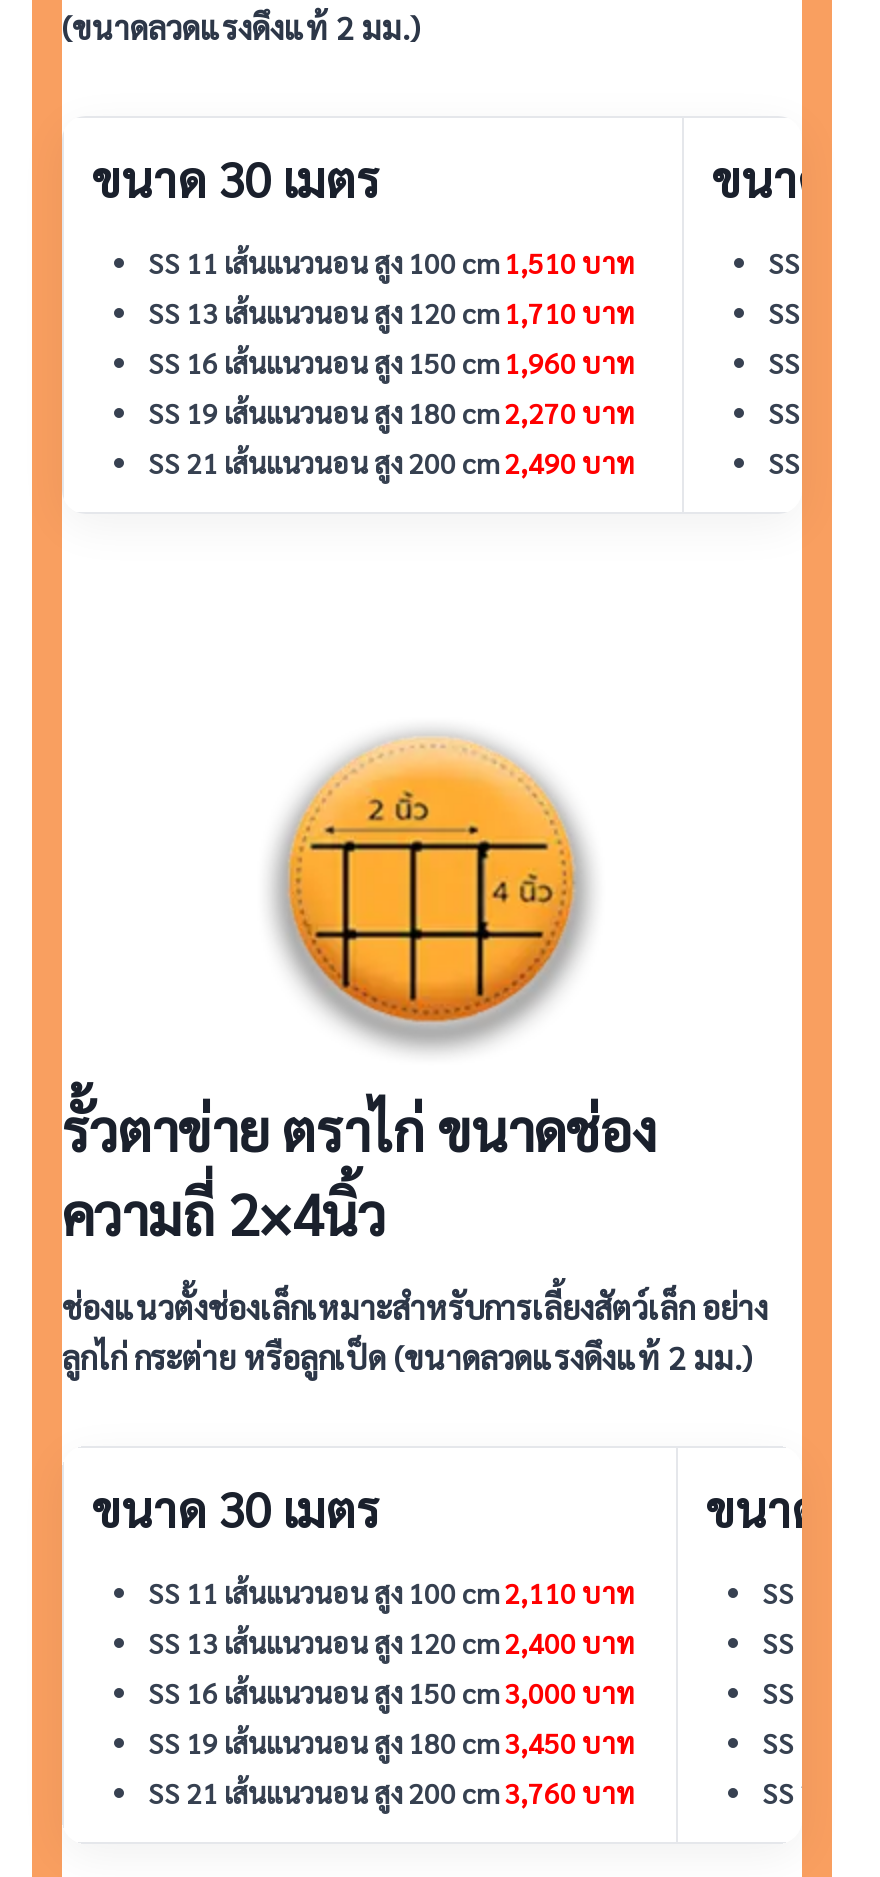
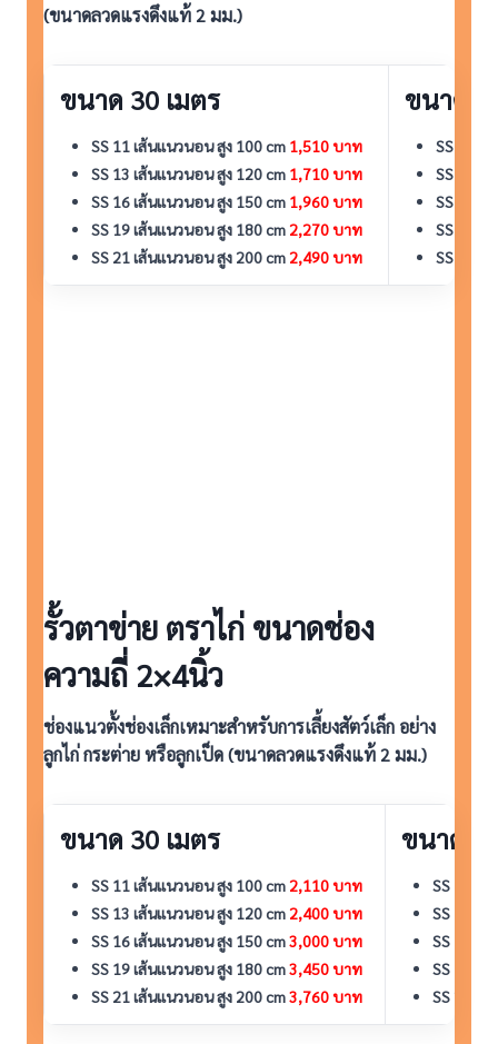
[270,730,592,1052] [image] -> none

